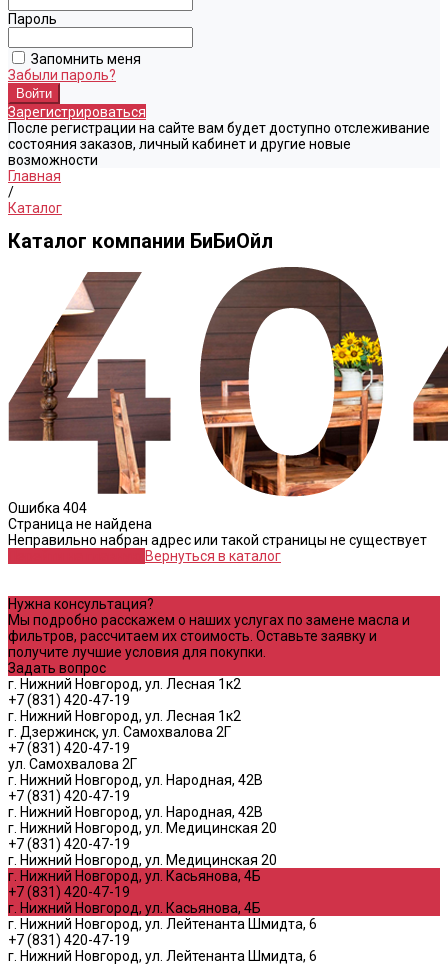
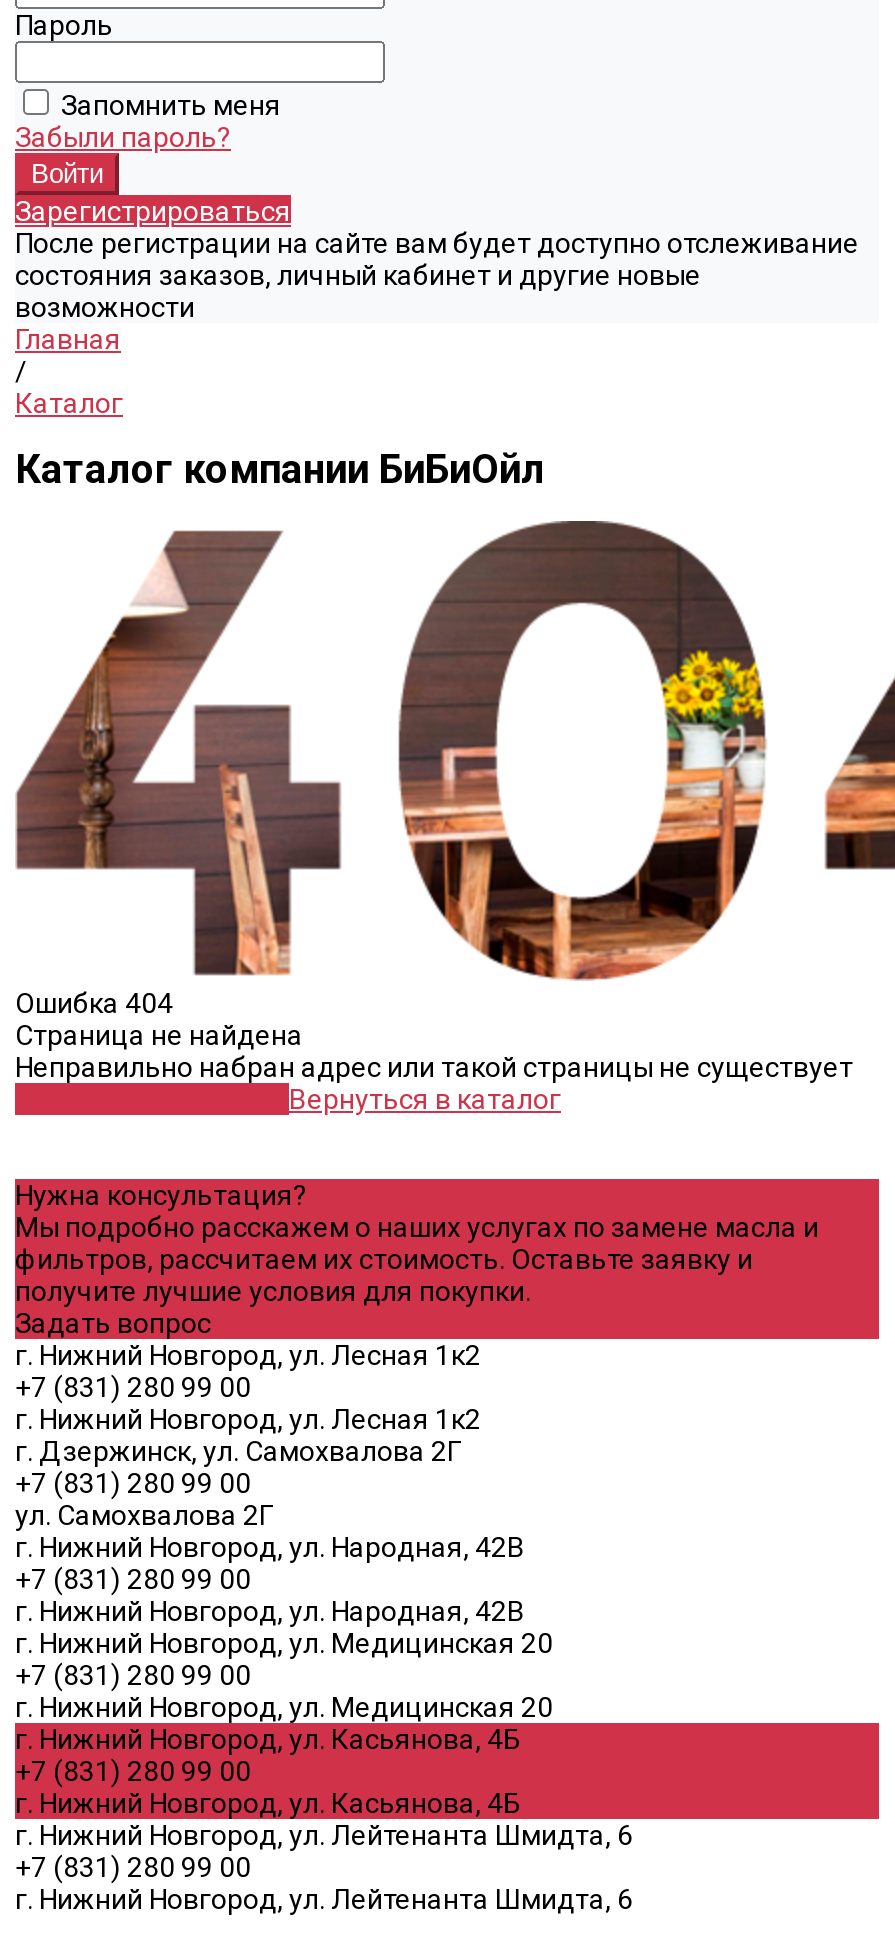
[8,692,130,708] +7 (831) 420-47-19 -> [15,1371,251,1403] +7 (831) 280 99 00
[8,740,130,756] +7 (831) 420-47-19 -> [15,1467,251,1499] +7 (831) 280 99 00
[8,788,130,804] +7 (831) 420-47-19 -> [15,1563,251,1595] +7 (831) 280 99 00
[8,836,130,852] +7 (831) 420-47-19 -> [15,1659,251,1691] +7 (831) 280 99 00
[8,884,130,900] +7 (831) 420-47-19 -> [15,1755,251,1787] +7 (831) 280 99 00
[8,932,130,948] +7 (831) 420-47-19 -> [15,1851,251,1883] +7 (831) 280 99 00

